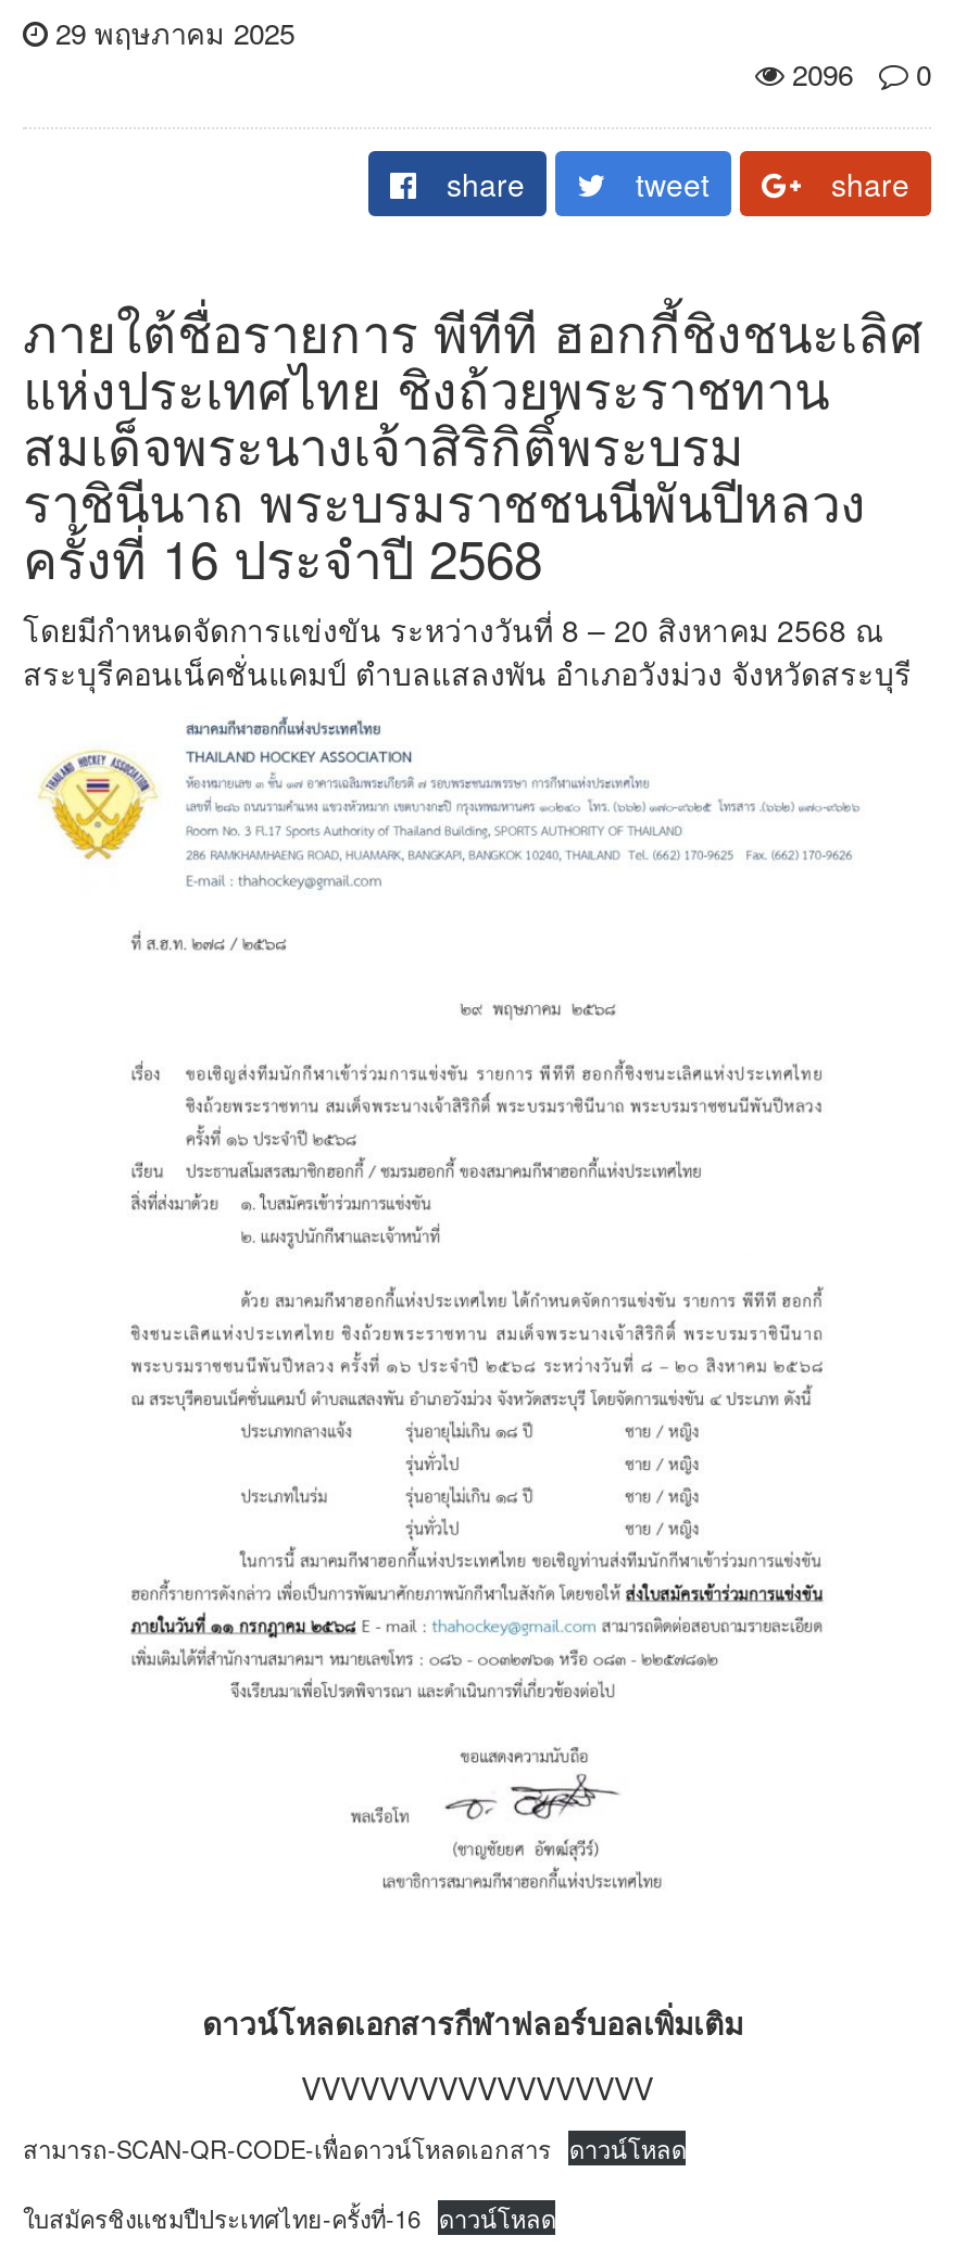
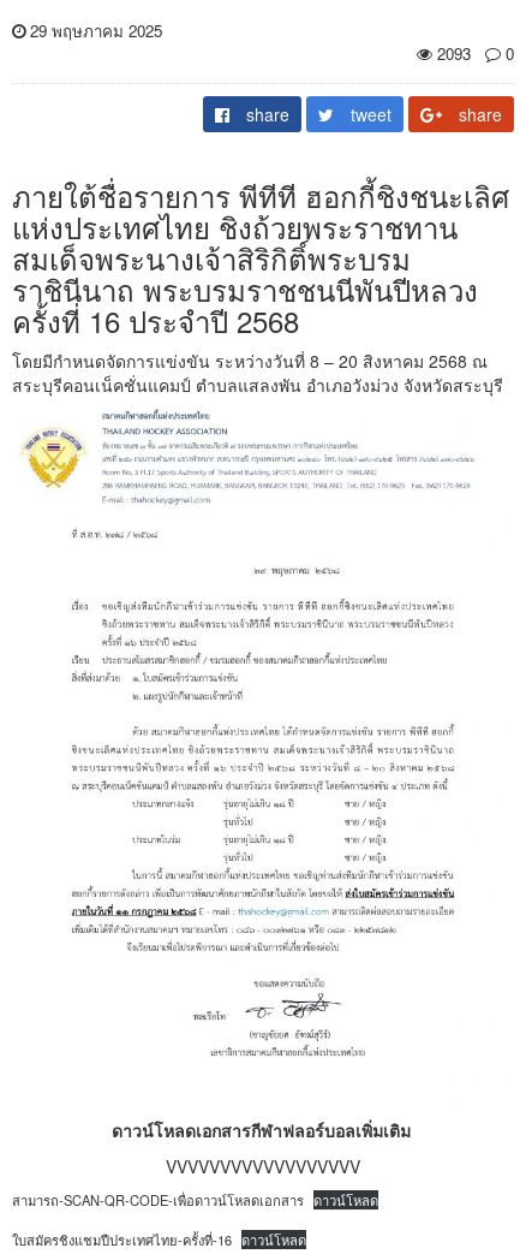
[783,53,931,95] 2096 0 -> [432,42,514,65] 2093 0

